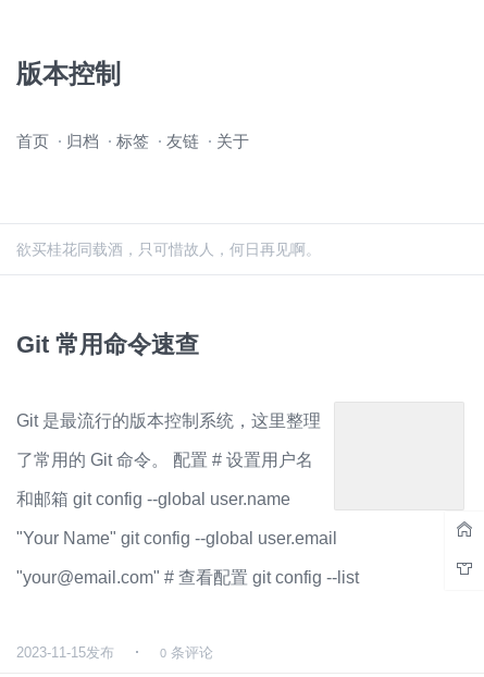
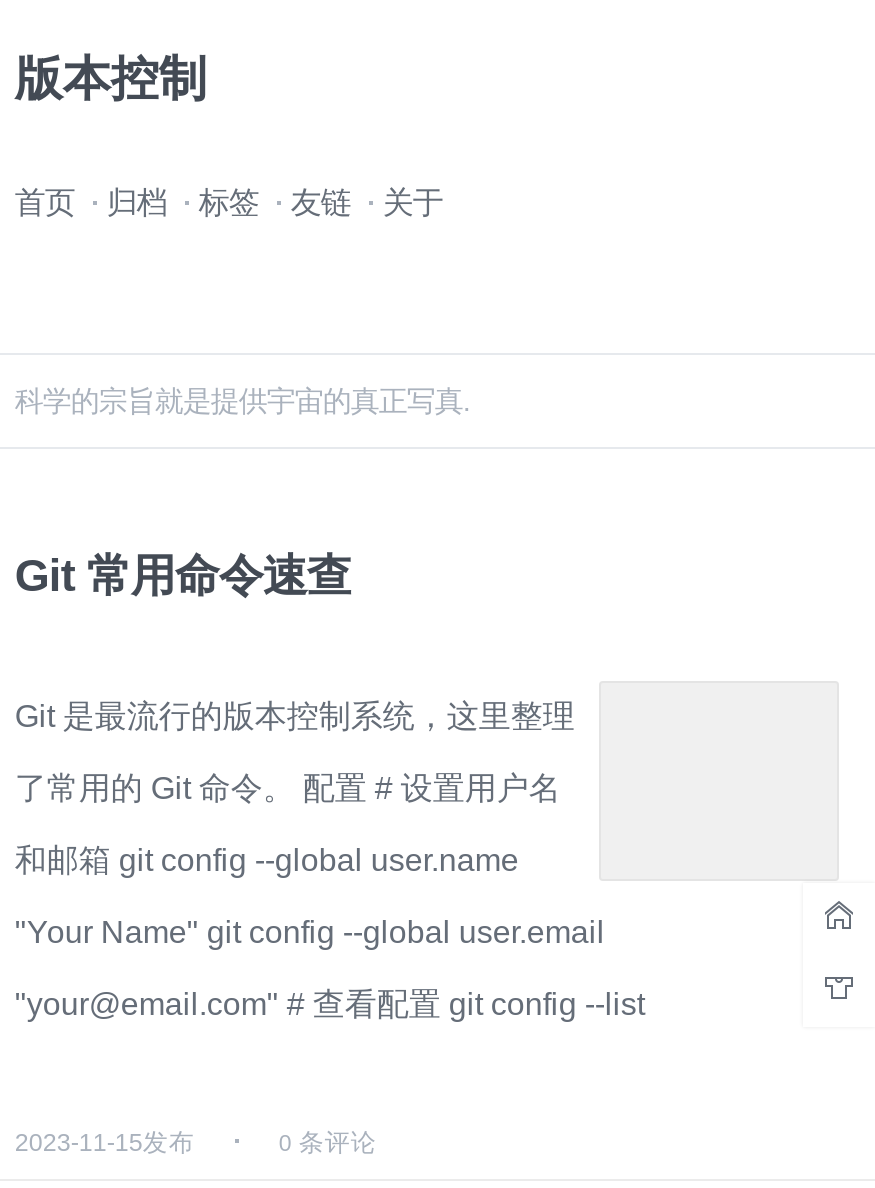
[16,241,321,258] 欲买桂花同载酒，只可惜故人，何日再见啊。 -> [15,385,471,417] 科学的宗旨就是提供宇宙的真正写真.

